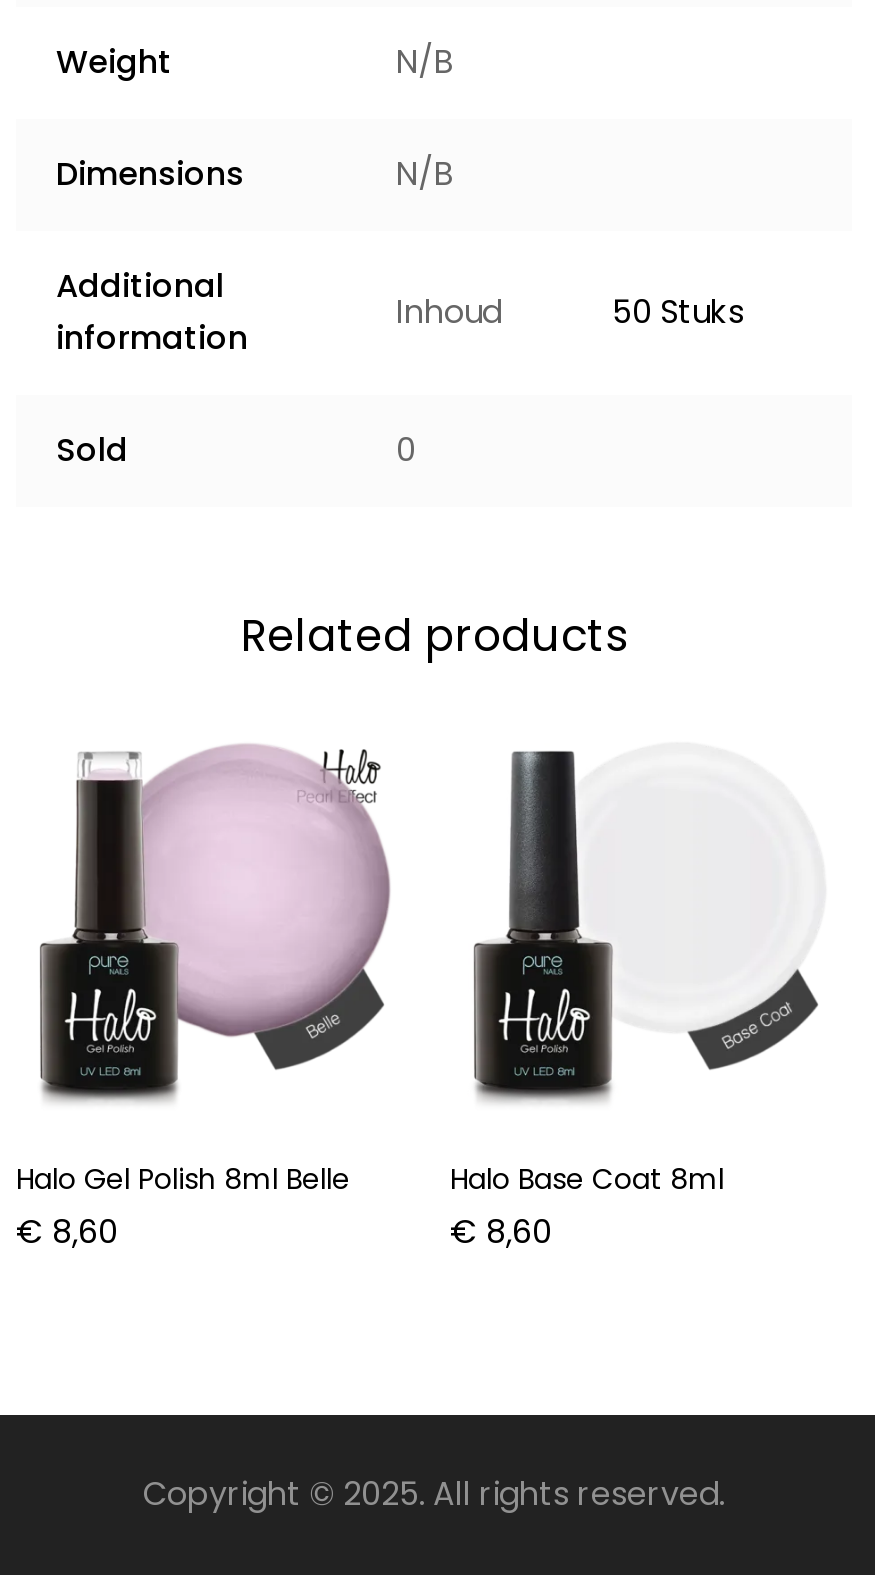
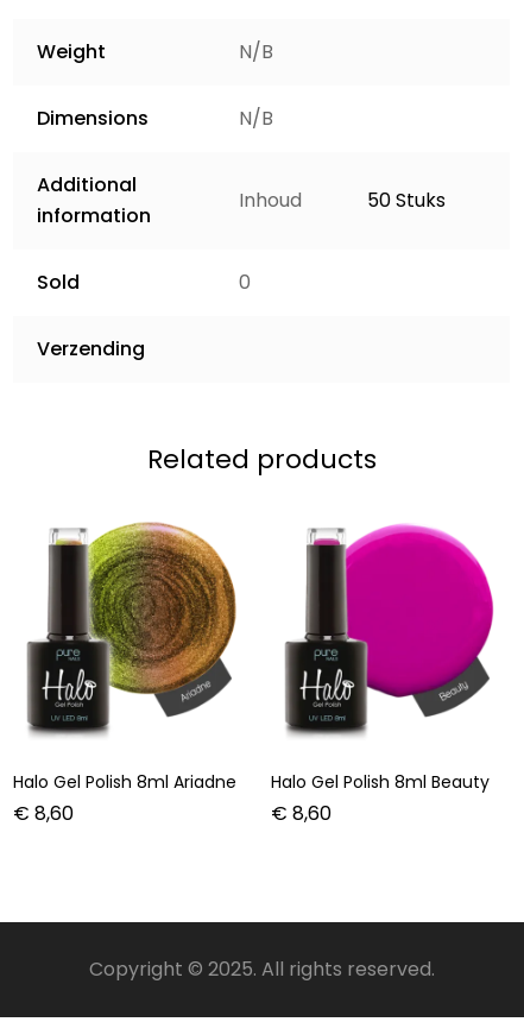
none -> [37,335,145,362] Verzending
[90,743,388,1039] [image] -> [55,522,235,701] [image]
[510,747,824,1049] [image] -> [308,524,494,704] [image]
[16,1159,350,1199] Halo Gel Polish 8ml Belle -> [13,770,236,794] Halo Gel Polish 8ml Ariadne
[450,1159,724,1199] Halo Base Coat 8ml -> [271,770,490,794] Halo Gel Polish 8ml Beauty

